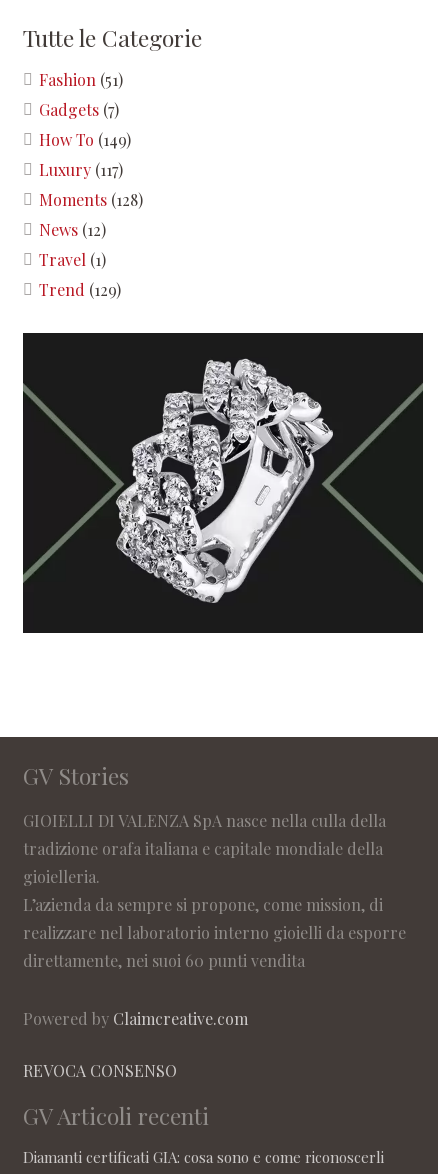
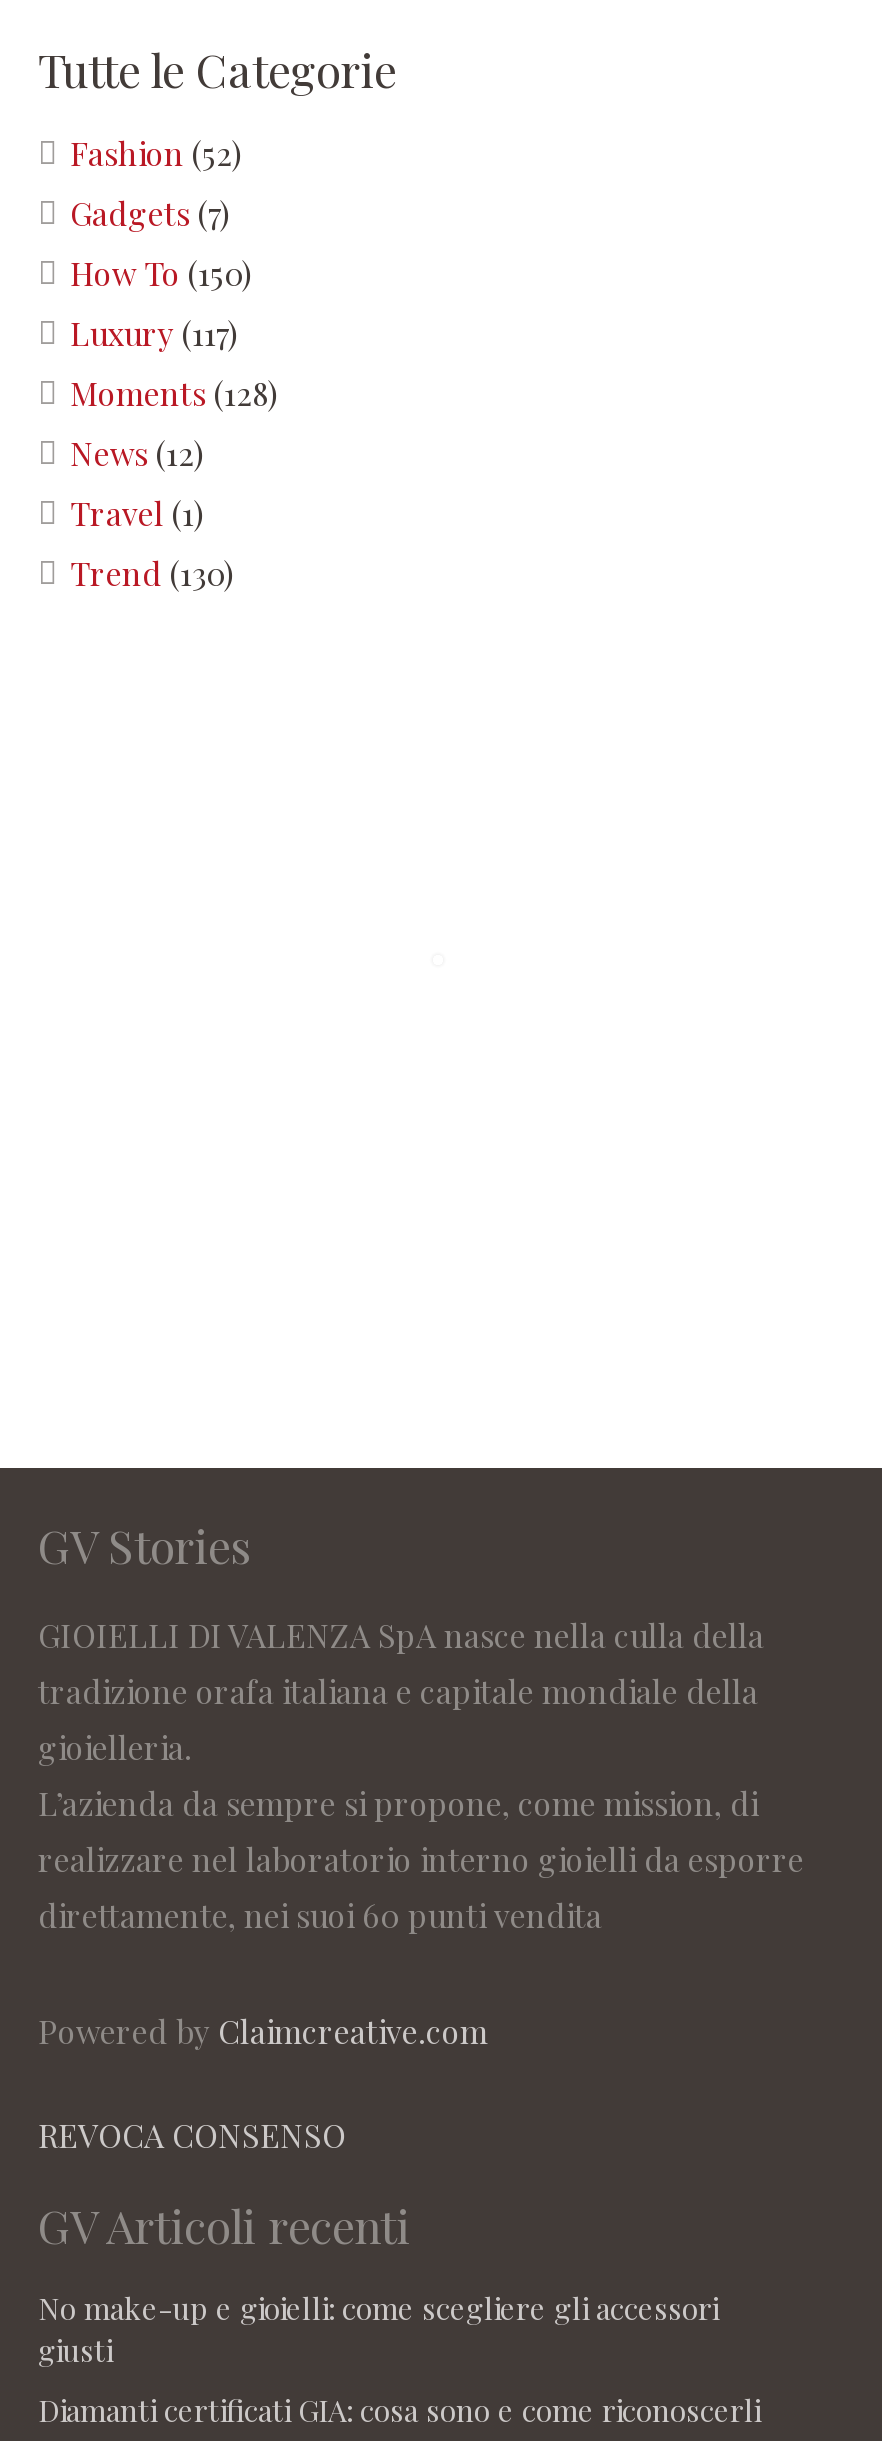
[39,69,123,90] Fashion (51) -> [70,131,242,173] Fashion (52)
[39,129,131,150] How To (149) -> [70,251,252,293] How To (150)
[39,279,121,300] Trend (129) -> [70,551,234,593] Trend (130)
[22,332,424,634] [image] -> none
none -> [38,2287,718,2369] No make-up e gioielli: come scegliere gli accessori | giusti

